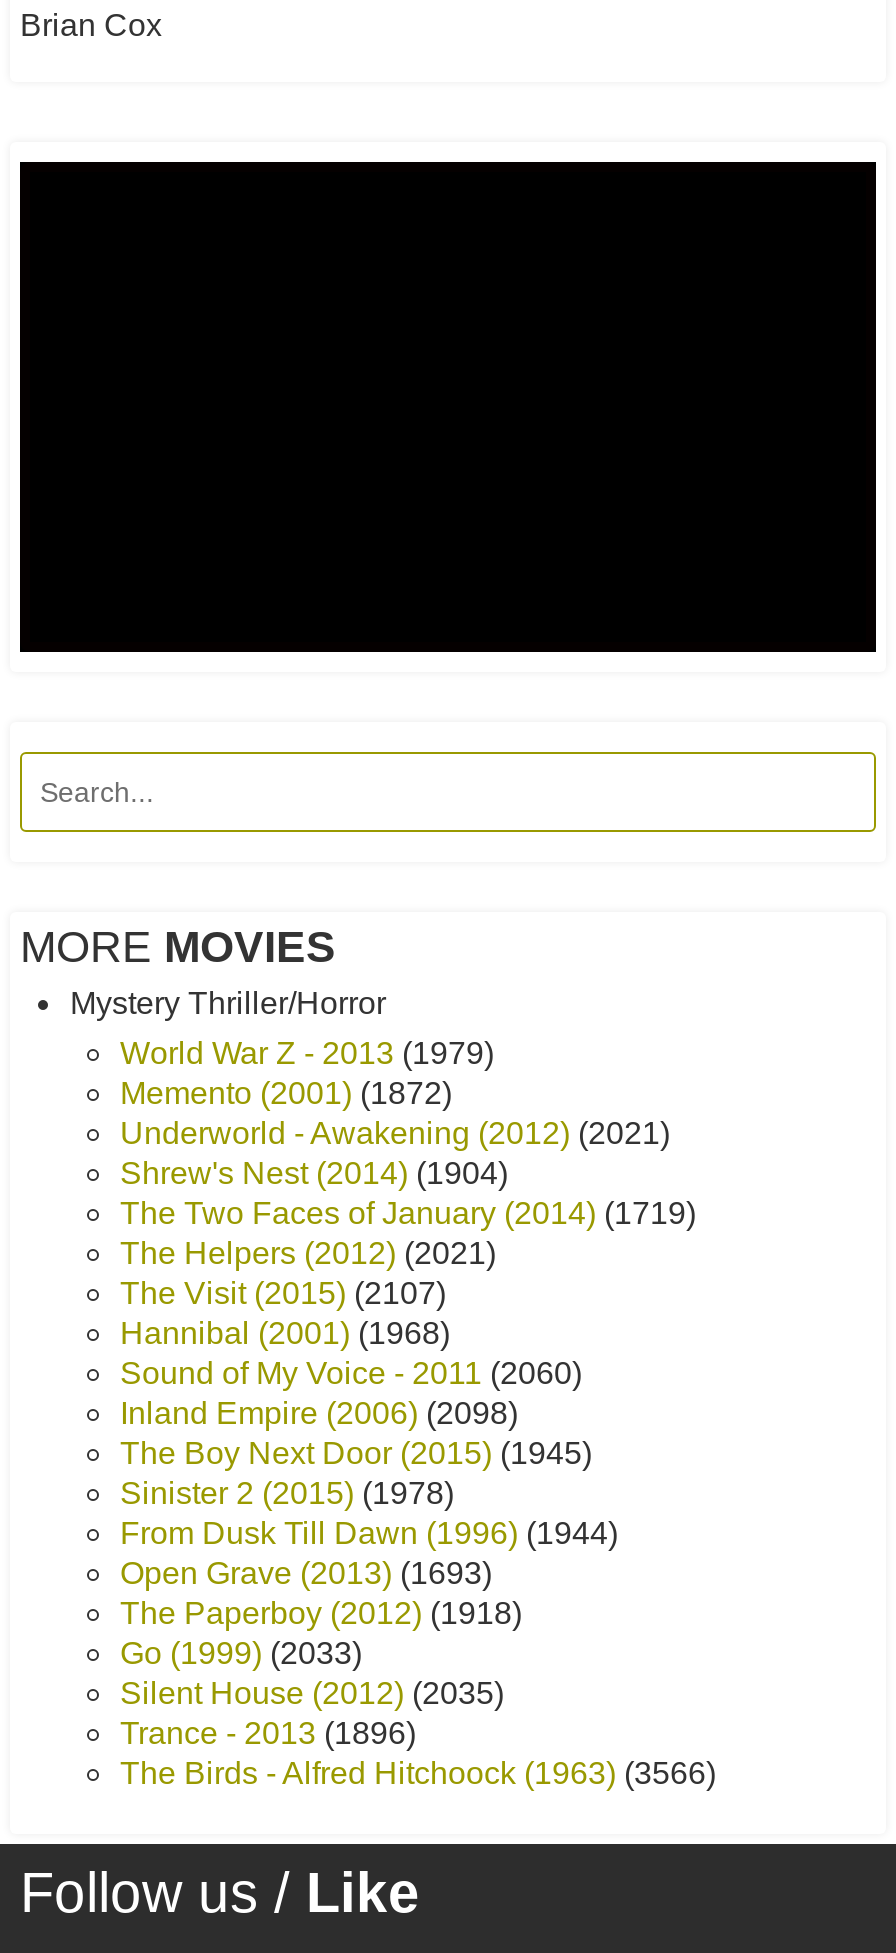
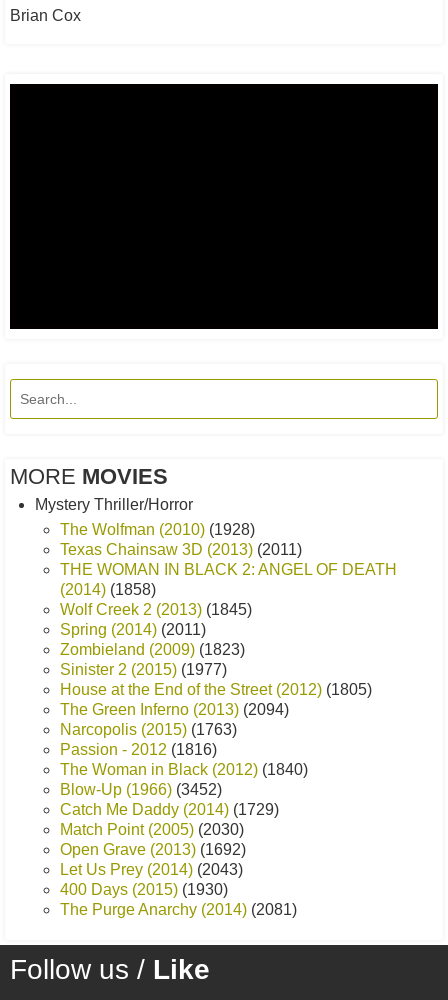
[120,1037,716,1791] World War Z - 2013 (1979) | Memento (2001) (1872) | Underworld - Awakening (2012) (2021) | Shrew's Nest (2014) (1904) | The Two Faces of January (2014) (1719) | The Helpers (2012) (2021) | The Visit (2015) (2107) | Hannibal (2001) (1968) | Sound of My Voice - 2011 (2060) | Inland Empire (2006) (2098) | The Boy Next Door (2015) (1945) | Sinister 2 (2015) (1978) | From Dusk Till Dawn (1996) (1944) | Open Grave (2013) (1693) | The Paperboy (2012) (1918) | Go (1999) (2033) | Silent House (2012) (2035) | Trance - 2013 (1896) | The Birds - Alfred Hitchoock (1963) (3566) -> [60,521,397,918] The Wolfman (2010) (1928) | Texas Chainsaw 3D (2013) (2011) | THE WOMAN IN BLACK 2: ANGEL OF DEATH | (2014) (1858) | Wolf Creek 2 (2013) (1845) | Spring (2014) (2011) | Zombieland (2009) (1823) | Sinister 2 (2015) (1977) | House at the End of the Street (2012) (1805) | The Green Inferno (2013) (2094) | Narcopolis (2015) (1763) | Passion - 2012 (1816) | The Woman in Black (2012) (1840) | Blow-Up (1966) (3452) | Catch Me Daddy (2014) (1729) | Match Point (2005) (2030) | Open Grave (2013) (1692) | Let Us Prey (2014) (2043) | 400 Days (2015) (1930) | The Purge Anarchy (2014) (2081)

